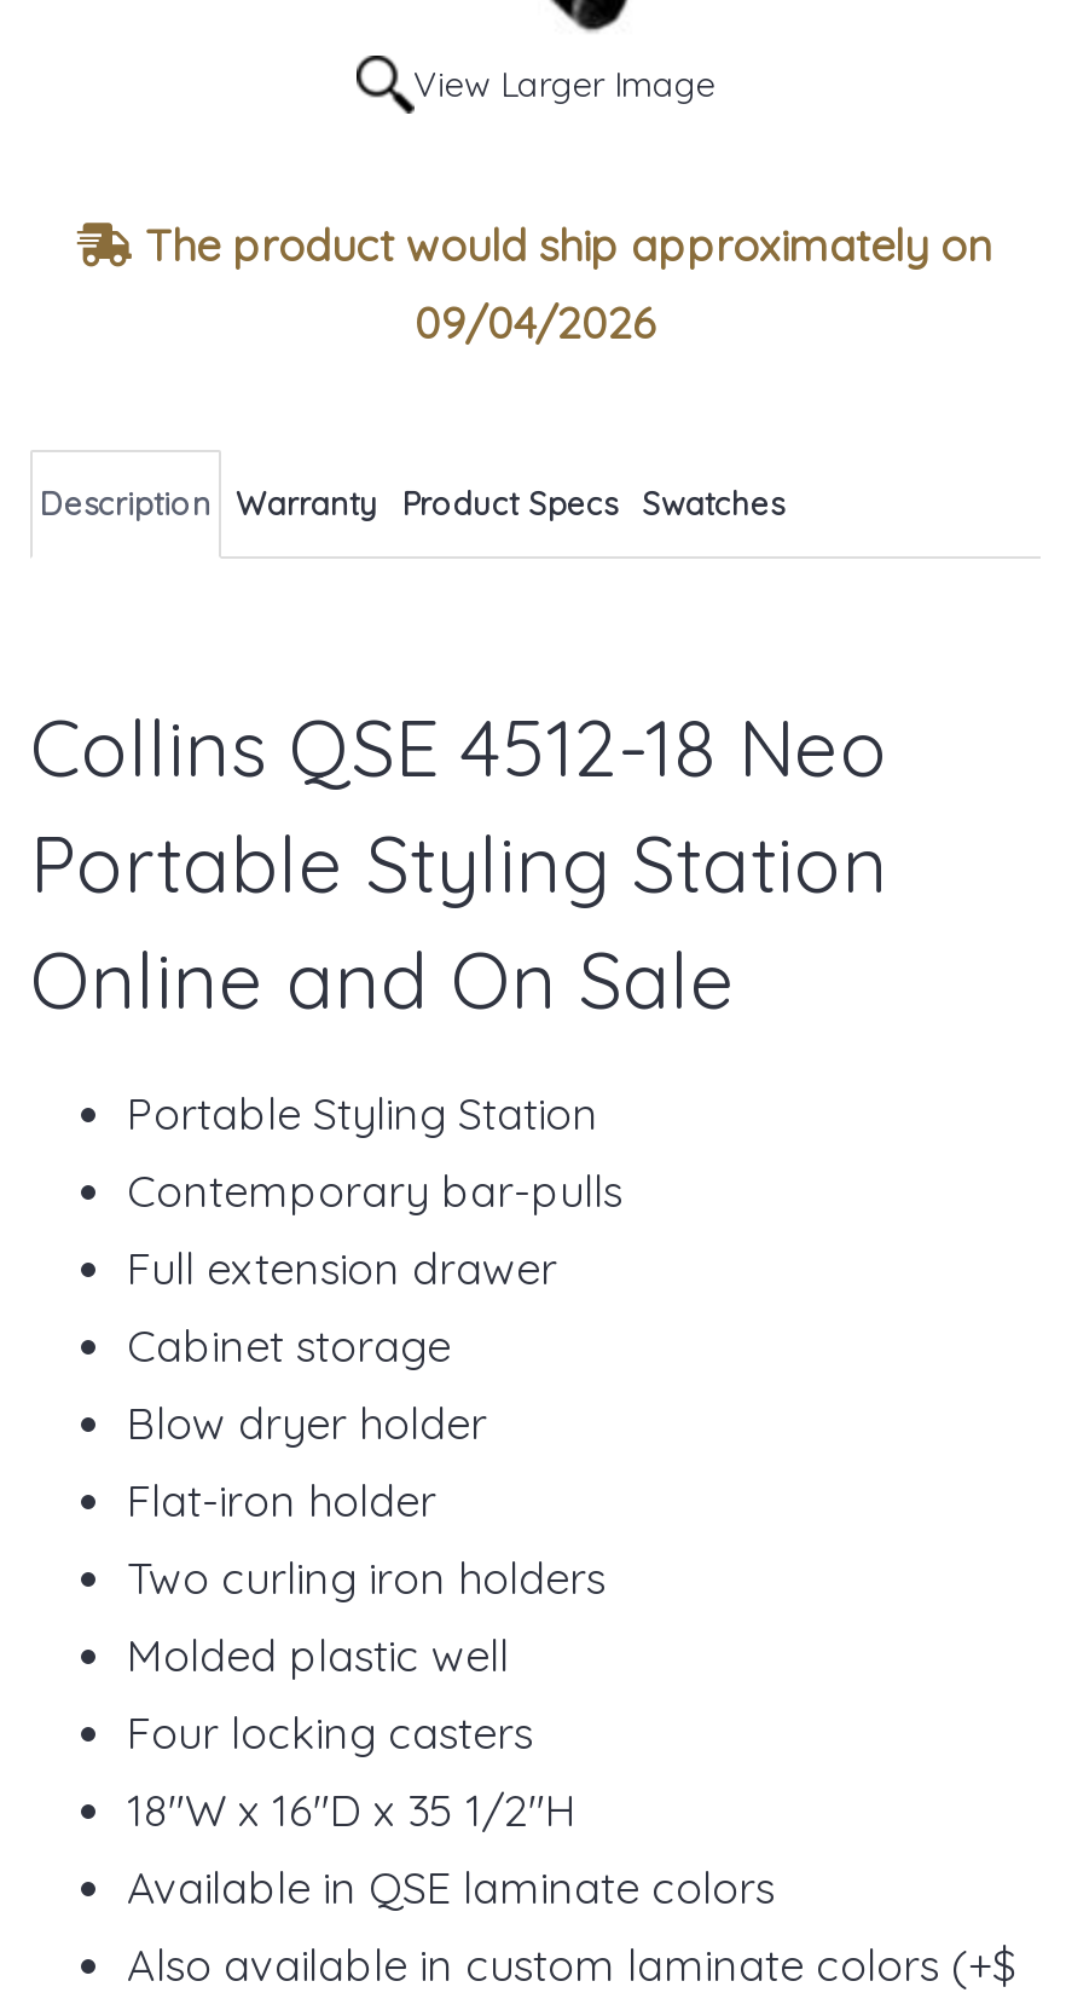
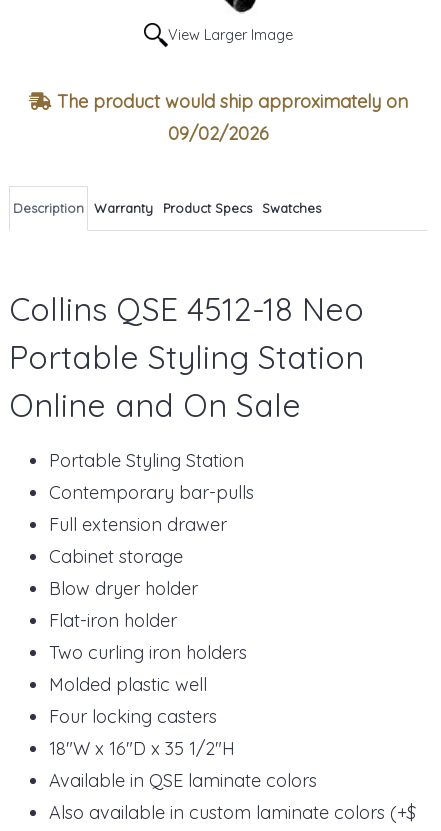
[415,295,656,350] 09/04/2026 -> [167,122,268,145] 09/02/2026

